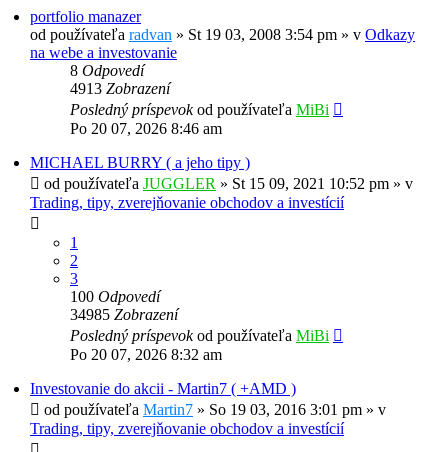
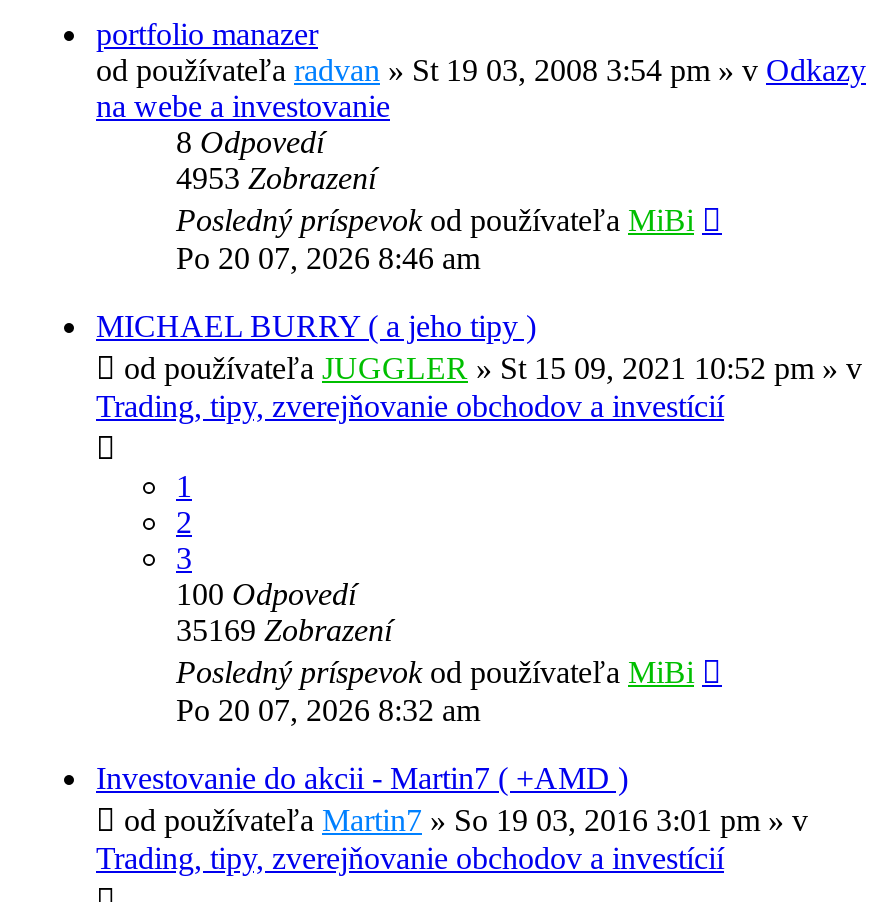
[70,80,170,97] 4913Zobrazení -> [176,162,376,196] 4953Zobrazení
[70,306,178,323] 34985 Zobrazení -> [176,614,392,648] 35169 Zobrazení

